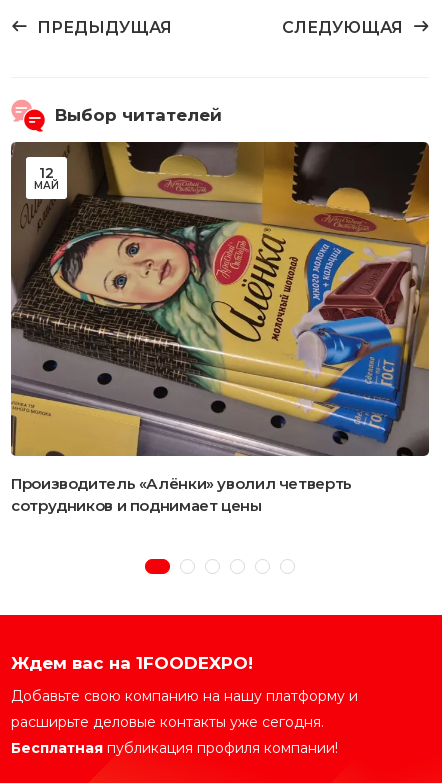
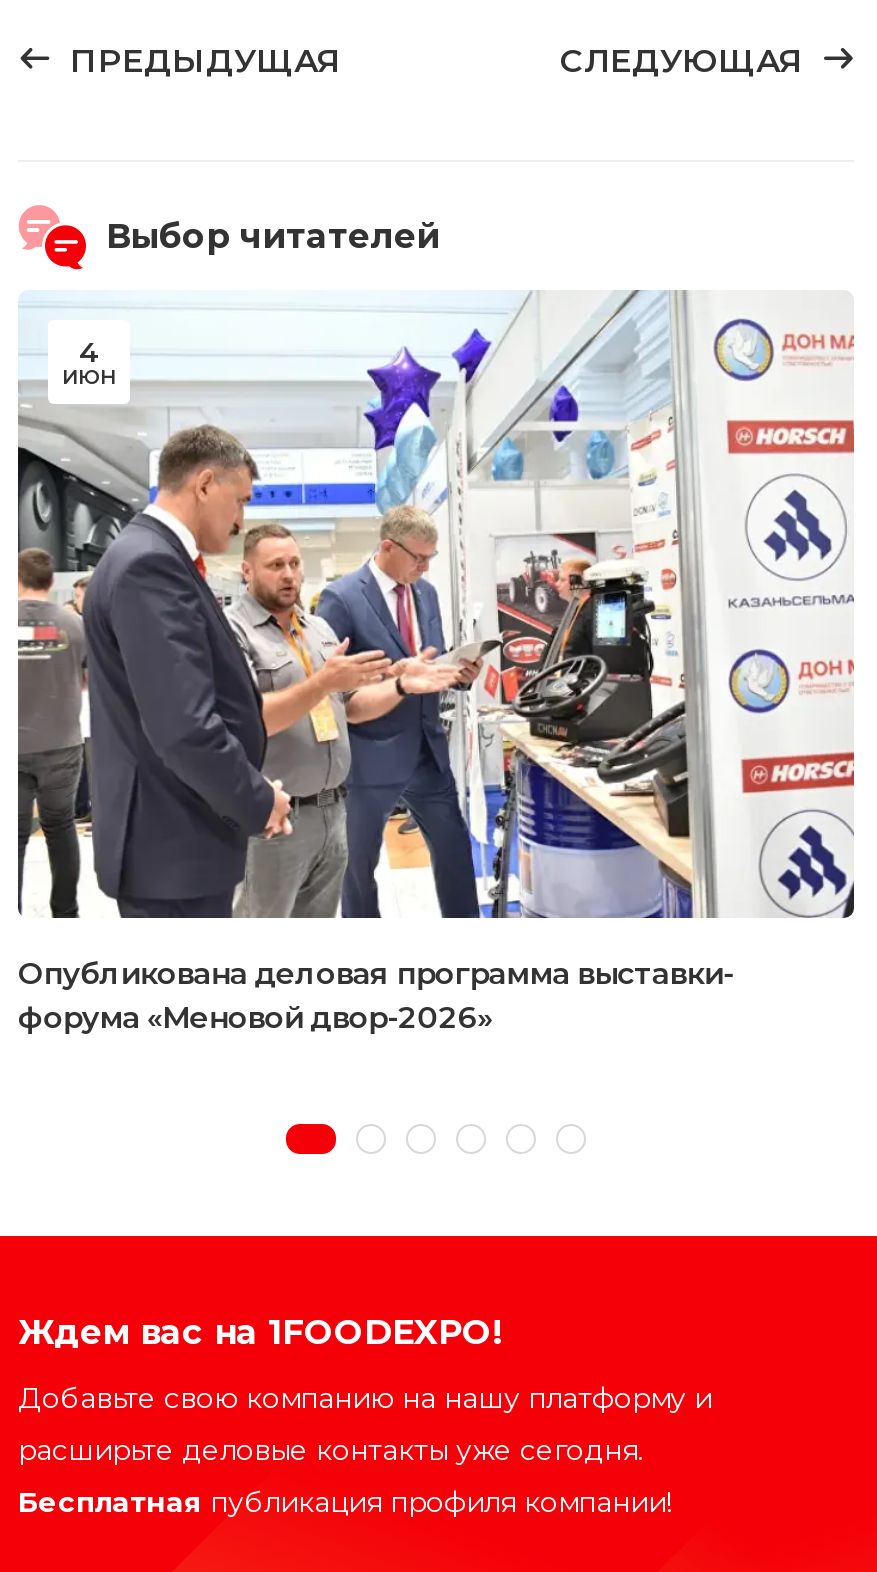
[10,141,430,457] [image] | 12 | МАЙ -> [16,290,854,920] [image] | 4 | ИЮН
[11,473,352,514] Производитель «Алёнки» уволил четверть | сотрудников и поднимает цены -> [18,953,734,1035] Опубликована деловая программа выставки- | форума «Меновой двор-2026»

